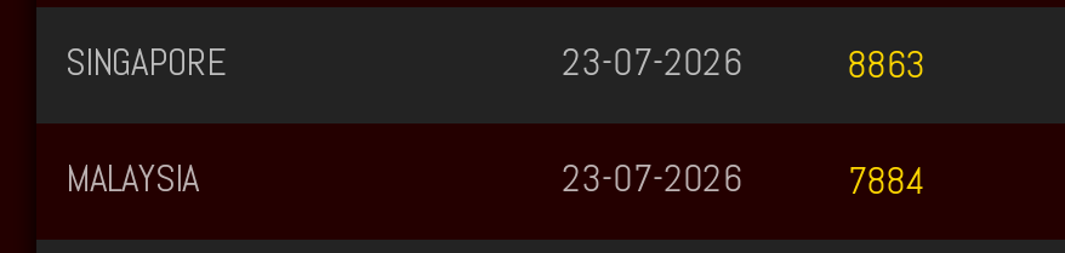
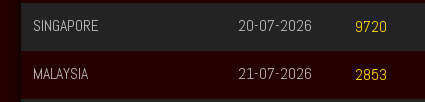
[562,40,742,88] 23-07-2026 -> [238,16,312,36] 20-07-2026
[847,41,925,89] 8863 -> [355,17,387,37] 9720
[562,156,742,204] 23-07-2026 -> [238,64,312,84] 21-07-2026
[847,157,925,206] 7884 -> [355,65,387,85] 2853

